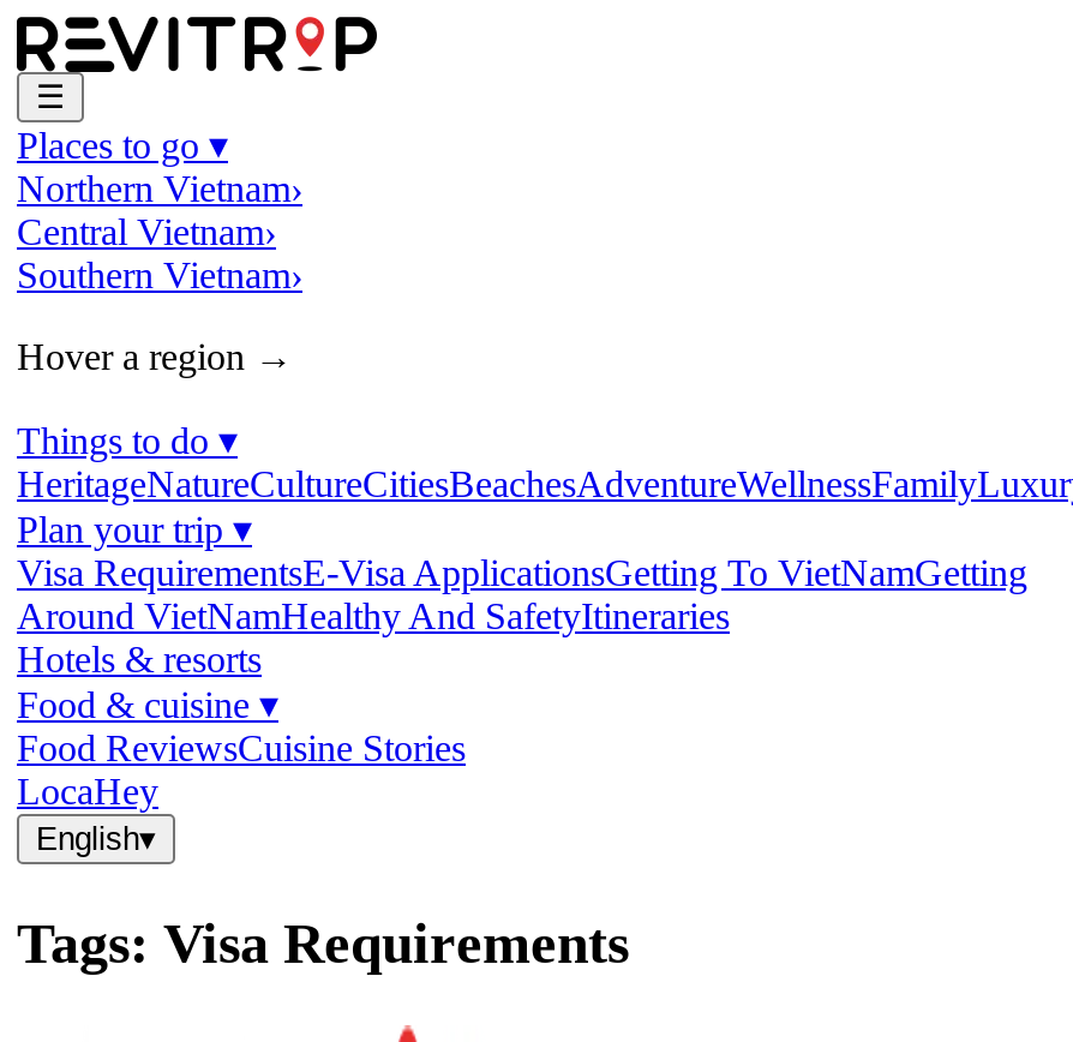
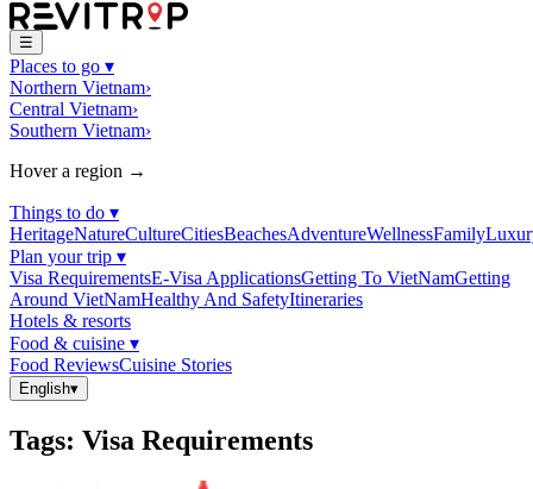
[17,771,158,812] LocaHey -> none

